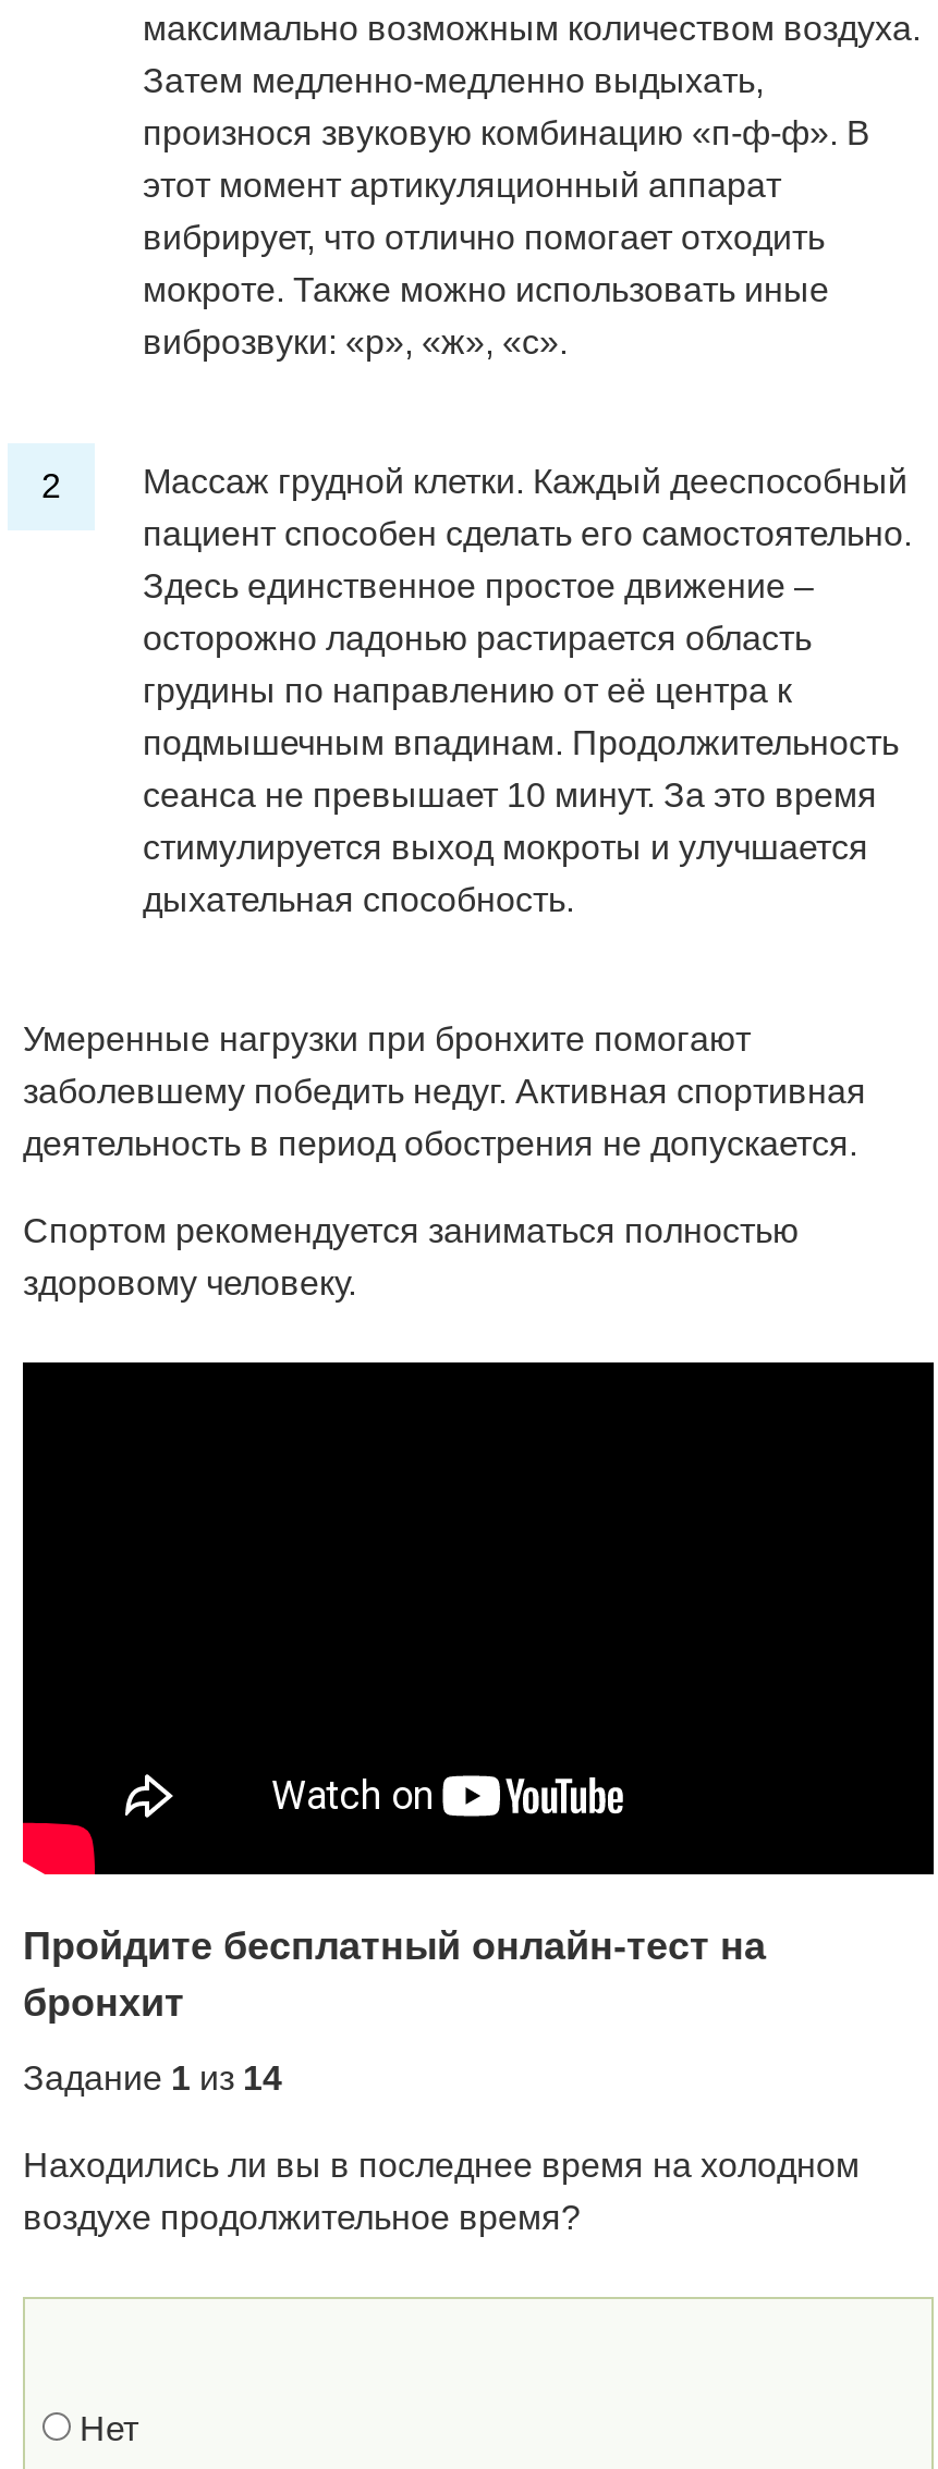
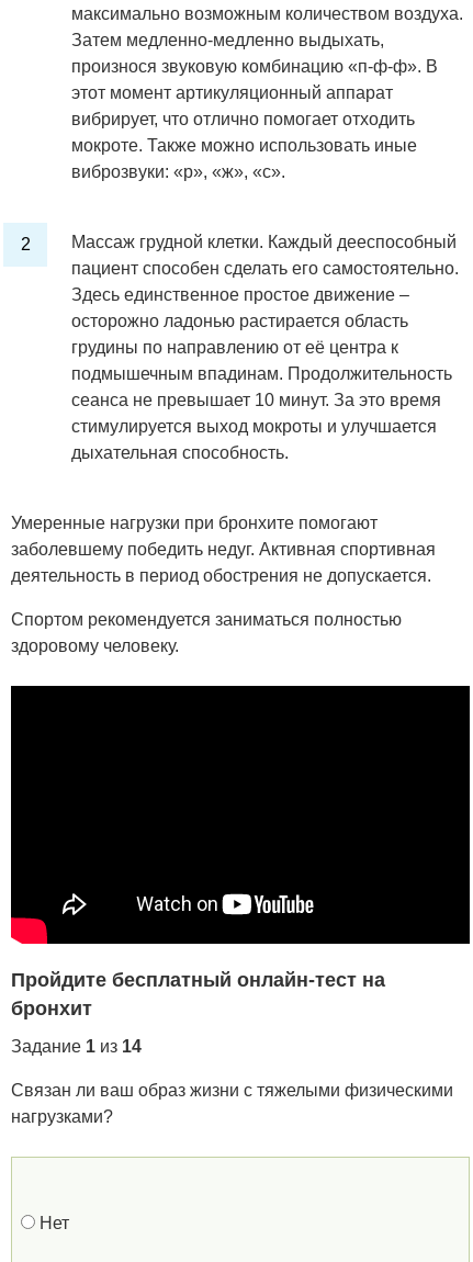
[23,2146,860,2236] Находились ли вы в последнее время на холодном | воздухе продолжительное время? -> [11,1081,453,1126] Связан ли ваш образ жизни с тяжелыми физическими | нагрузками?

